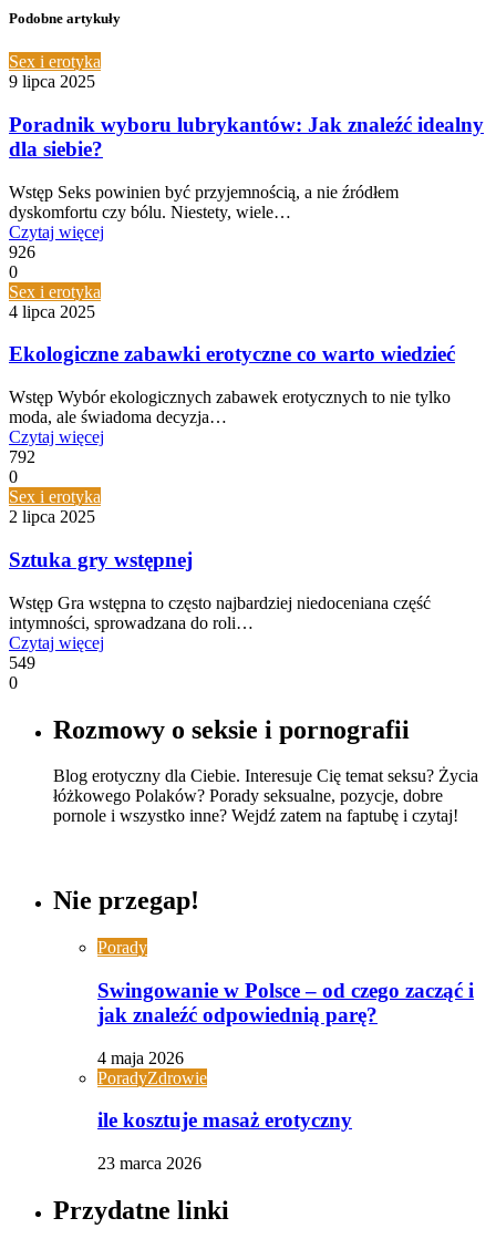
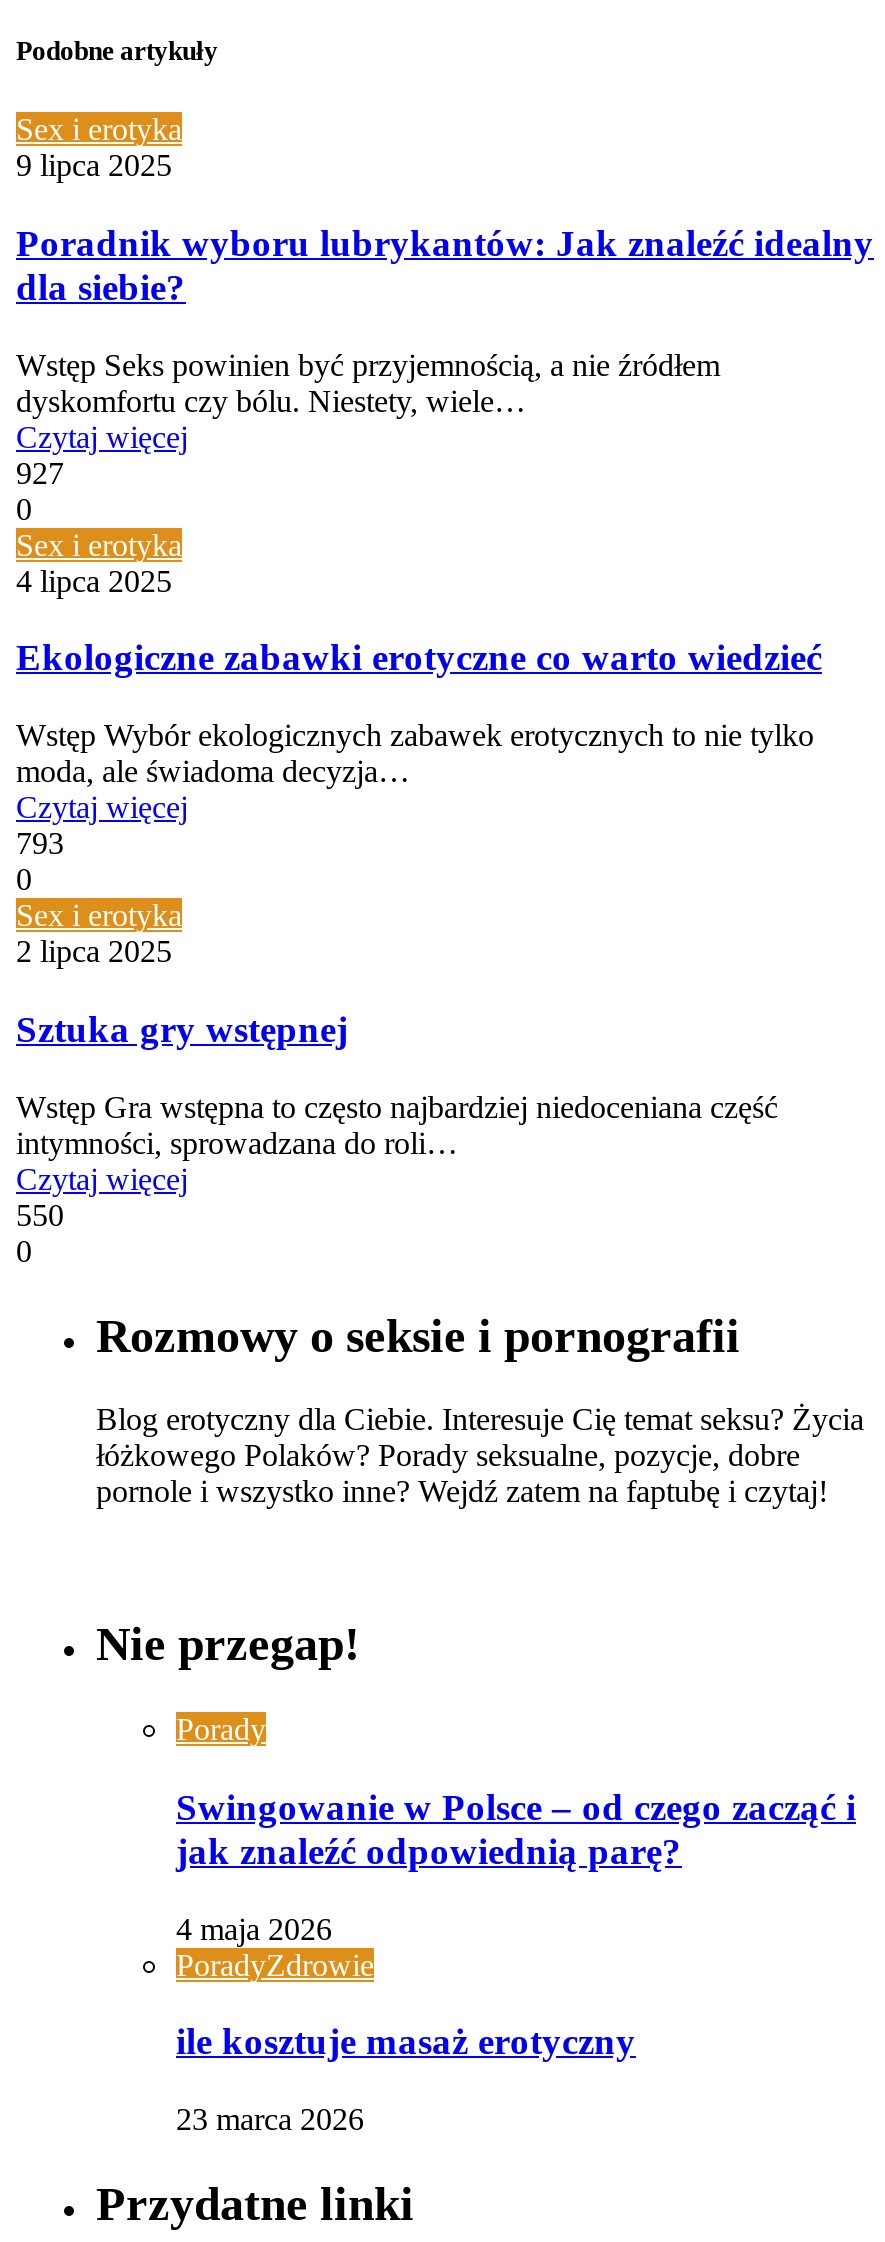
[9,242,35,261] 926 -> [16,456,64,490] 927
[9,448,35,466] 792 -> [16,826,64,860] 793
[9,653,35,672] 549 -> [16,1197,64,1231] 550

